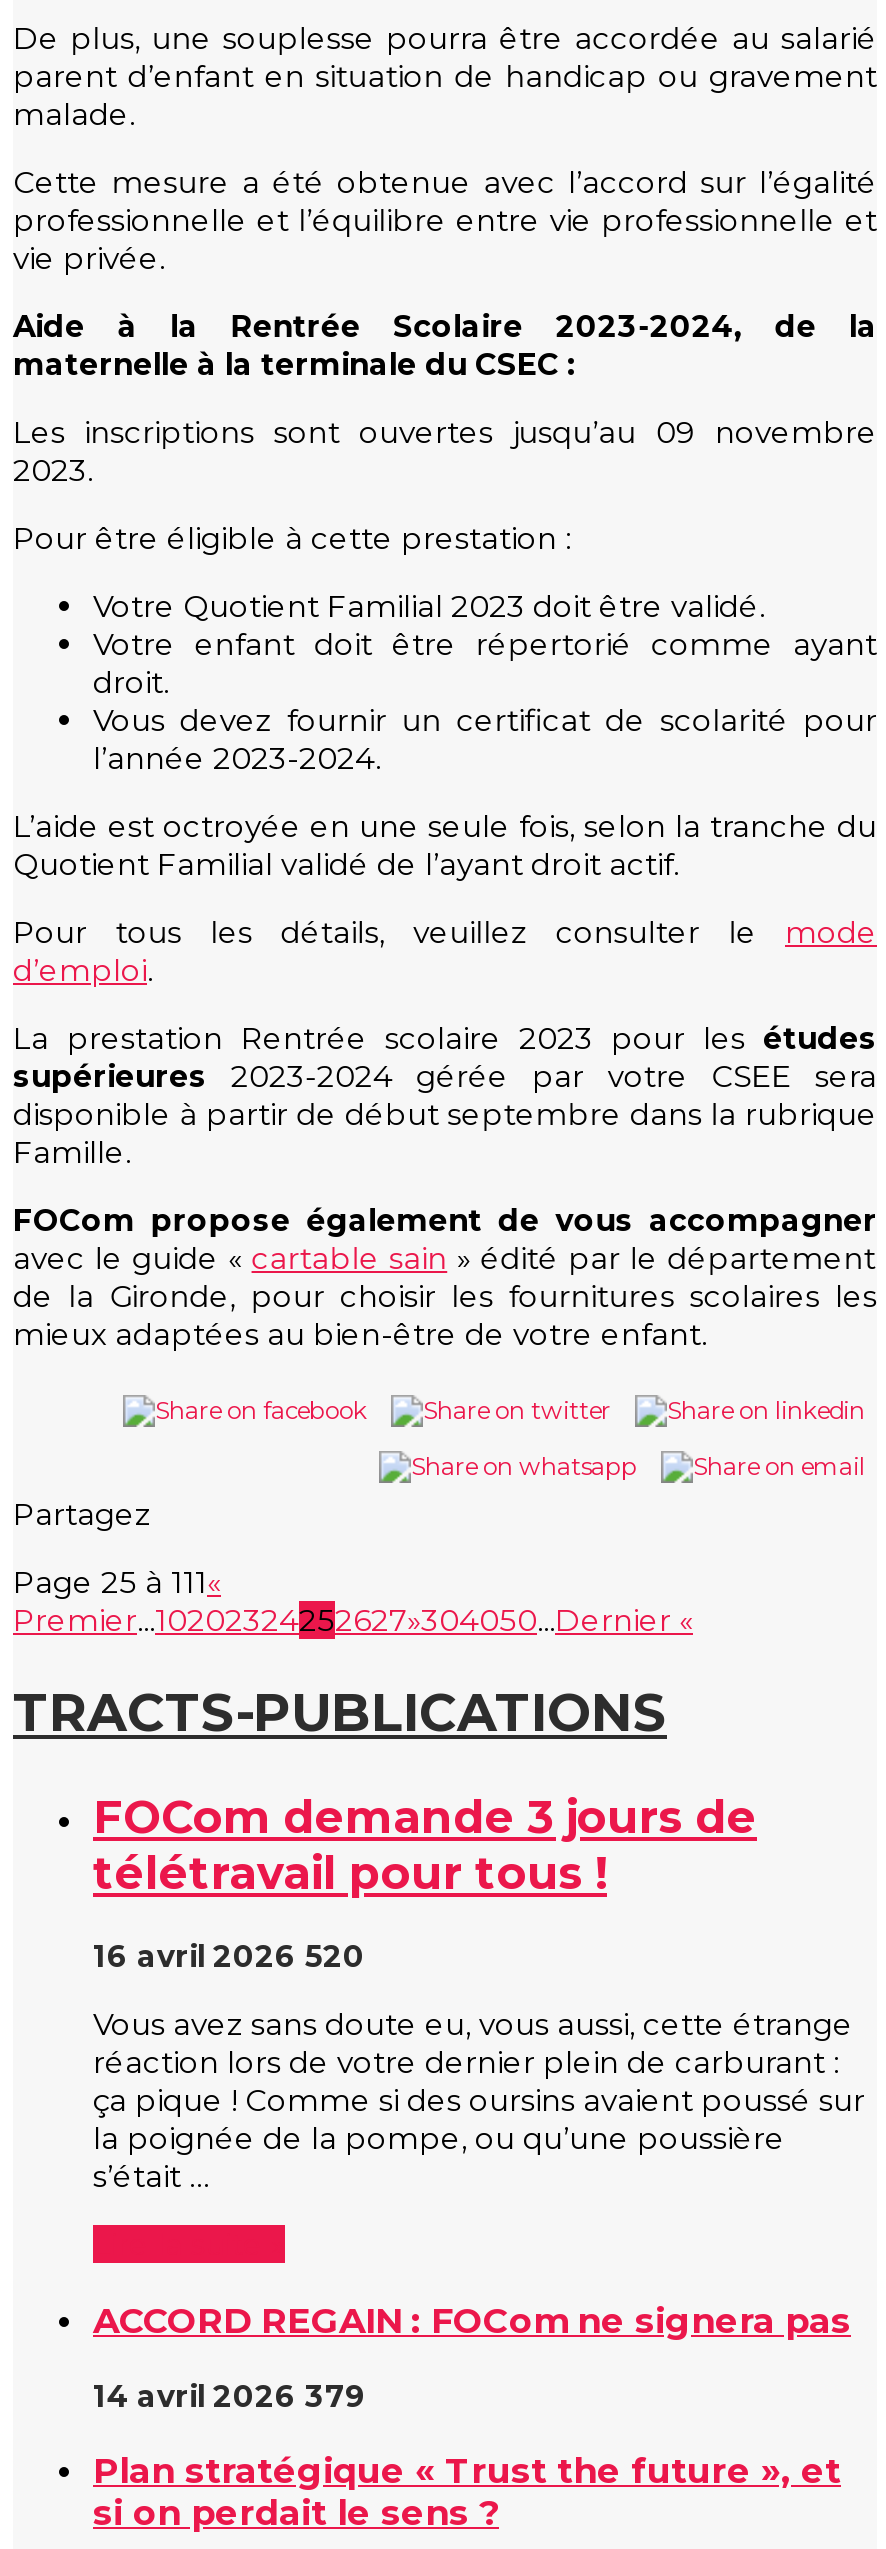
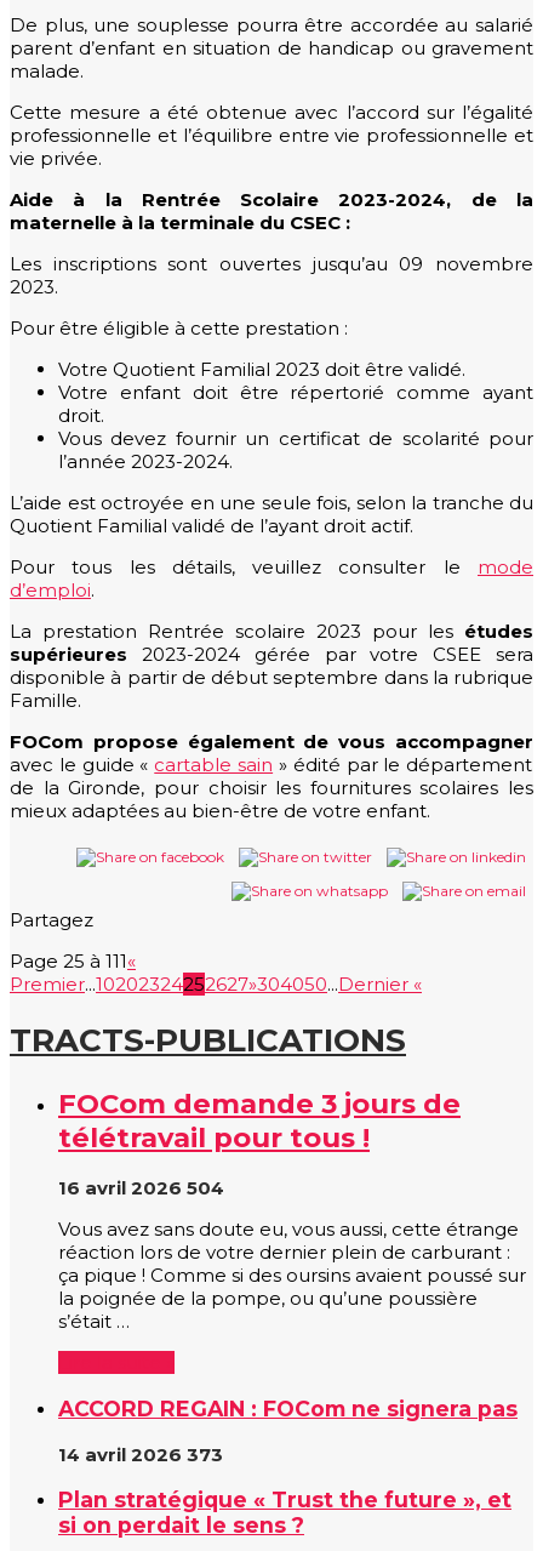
[93,1938,365,1976] 16 avril 2026 520 -> [58,1177,224,1200] 16 avril 2026 504
[93,2376,365,2414] 14 avril 2026 379 -> [58,1442,223,1466] 14 avril 2026 373

